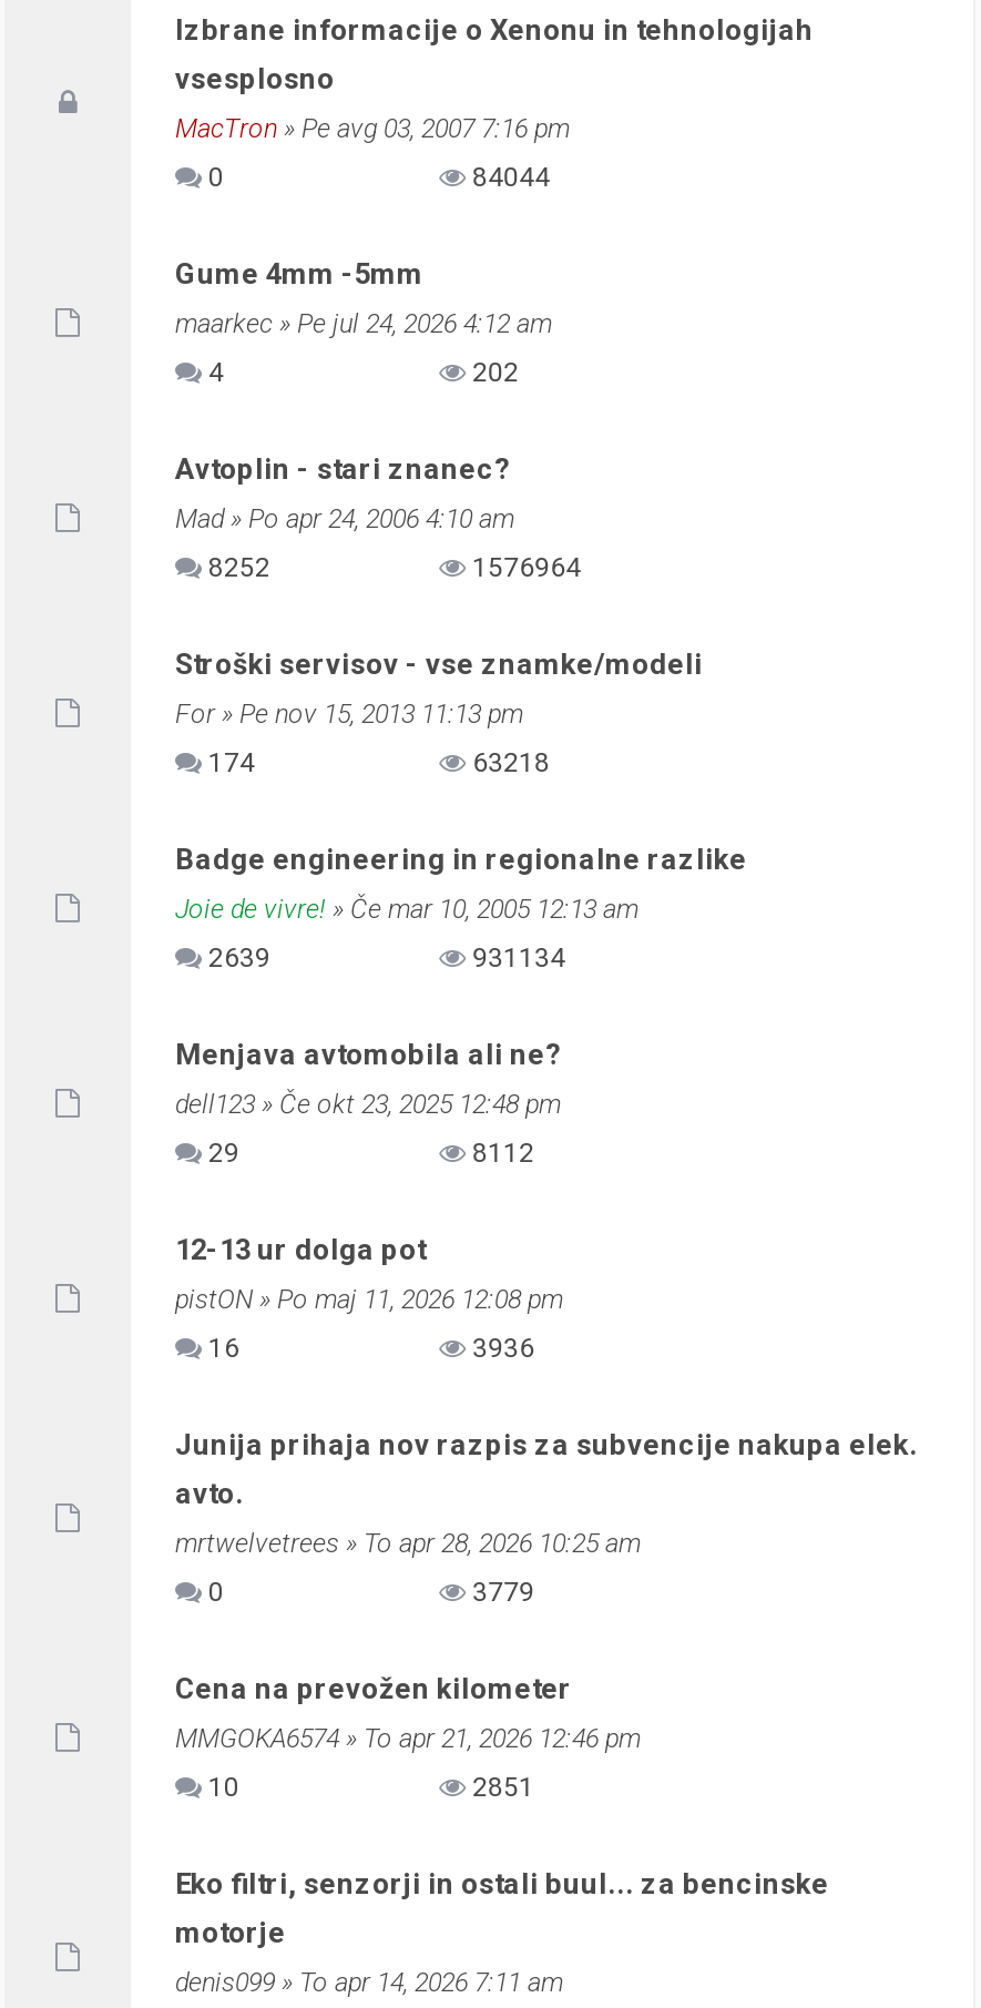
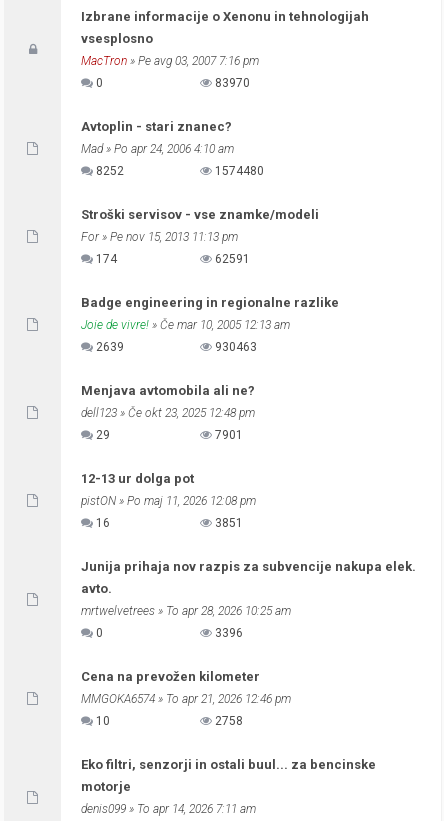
[175,162,552,388] 84044 | Gume 4mm -5mm | maarkec» Pe jul 24, 2026 4:12 am | 4 | 202 -> [215,76,250,90] 83970
[472,552,581,583] 1576964 -> [215,164,264,178] 1574480
[472,747,550,778] 63218 -> [215,252,250,266] 62591
[472,942,566,974] 931134 -> [215,340,257,354] 930463
[472,1138,535,1169] 8112 -> [215,428,243,442] 7901
[472,1333,535,1364] 3936 -> [215,516,243,530] 3851
[472,1577,535,1608] 3779 -> [215,626,243,640] 3396
[472,1772,535,1803] 2851 -> [215,714,243,728] 2758

